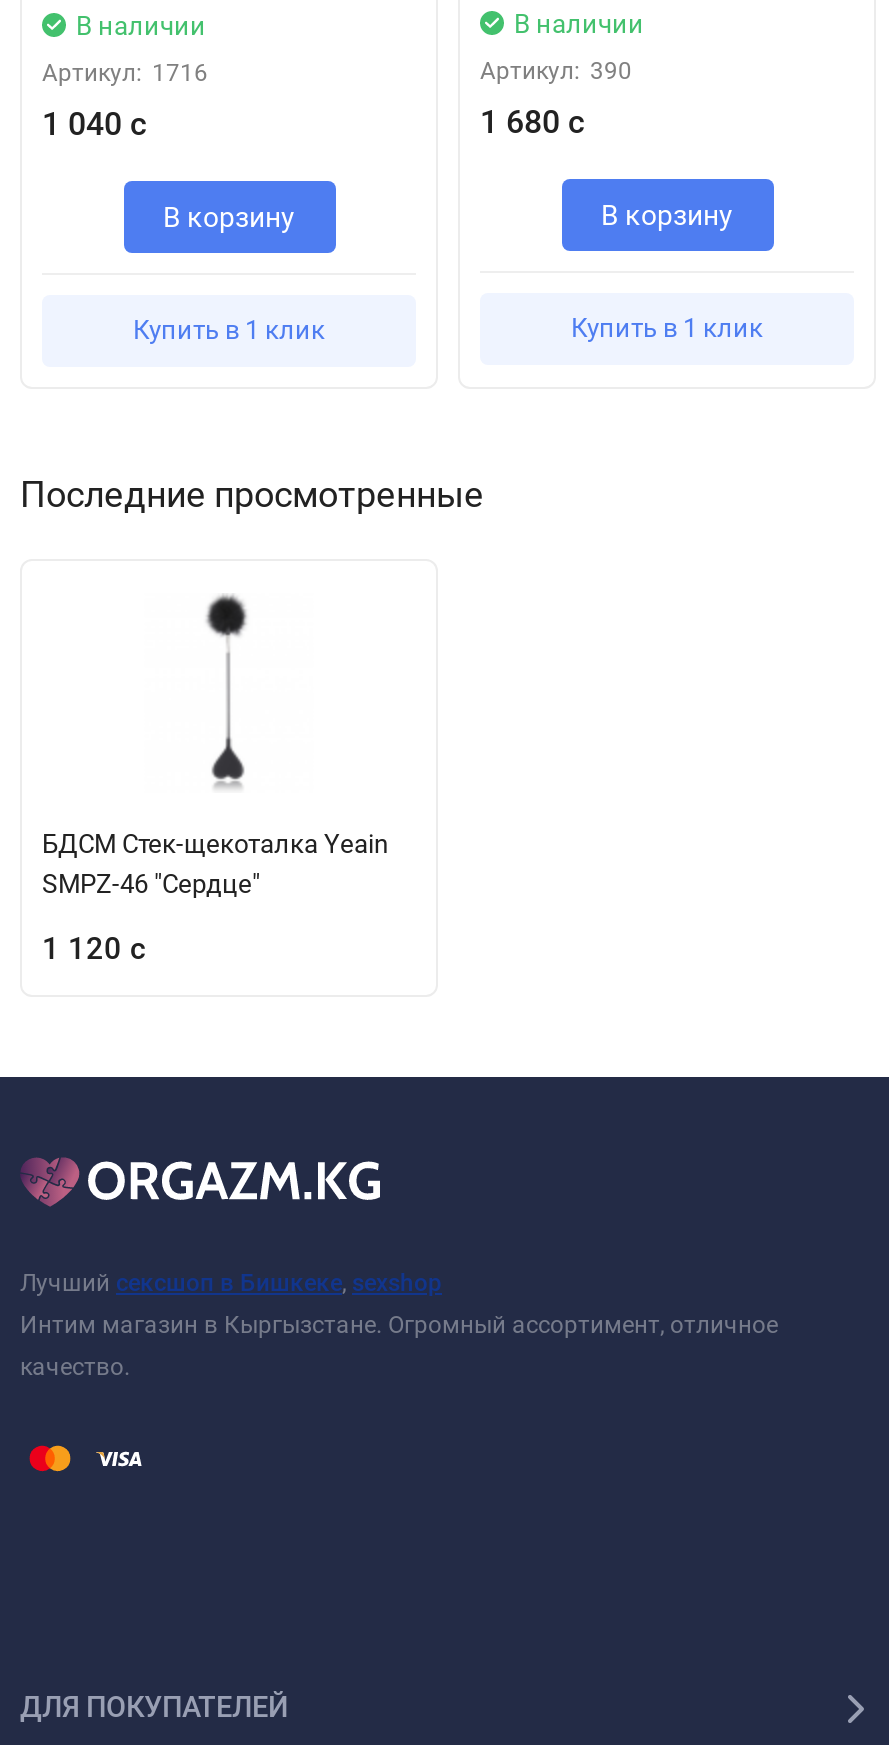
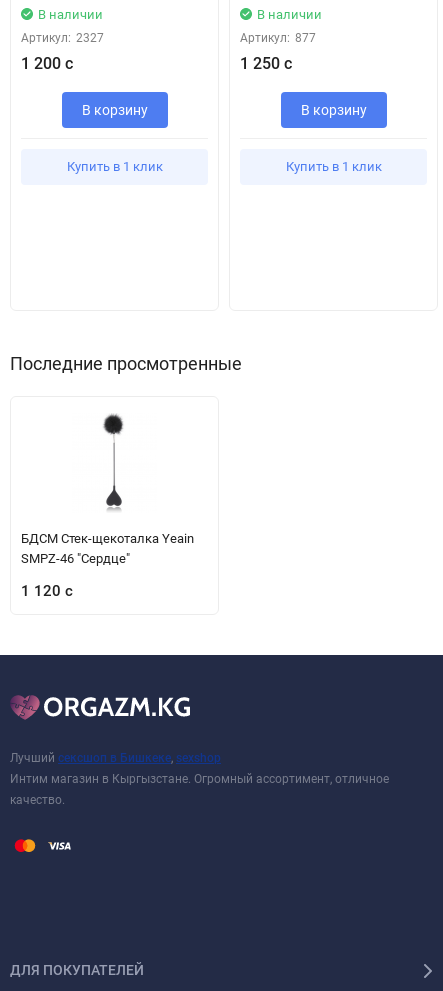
[42,58,208,86] Артикул: 1716 -> [21,31,104,45] Артикул: 2327
[480,56,632,84] Артикул: 390 -> [240,31,316,45] Артикул: 877
[42,104,146,142] 1 040 с -> [21,54,73,73] 1 200 с
[480,102,584,140] 1 680 с -> [240,54,292,73] 1 250 с

